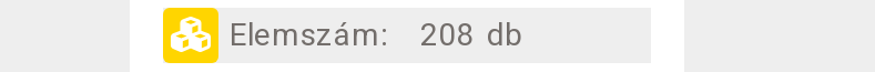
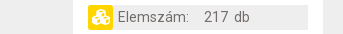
[230,16,522,52] Elemszám: 208 db -> [118,9,250,25] Elemszám: 217 db

